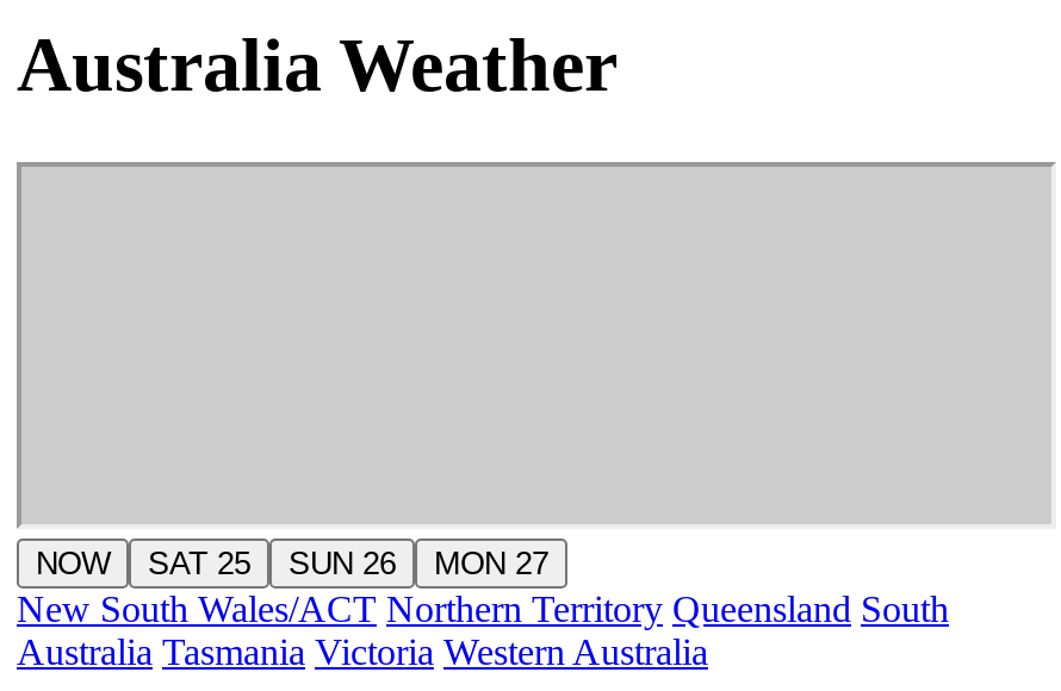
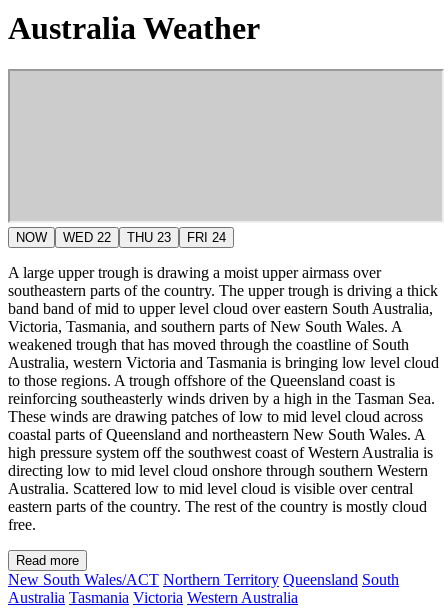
[148,545,548,581] SAT 25 | SUN 26 | MON 27 -> [8,230,439,568] WED 22 | THU 23 | FRI 24 | A large upper trough is drawing a moist upper airmass over | southeastern parts of the country. The upper trough is driving a thick | band band of mid to upper level cloud over eastern South Australia, | Victoria, Tasmania, and southern parts of New South Wales. A | weakened trough that has moved through the coastline of South | Australia, western Victoria and Tasmania is bringing low level cloud | to those regions. A trough offshore of the Queensland coast is | reinforcing southeasterly winds driven by a high in the Tasman Sea. | These winds are drawing patches of low to mid level cloud across | coastal parts of Queensland and northeastern New South Wales. A | high pressure system off the southwest coast of Western Australia is | directing low to mid level cloud onshore through southern Western | Australia. Scattered low to mid level cloud is visible over central | eastern parts of the country. The rest of the country is mostly cloud | free. | Read more

